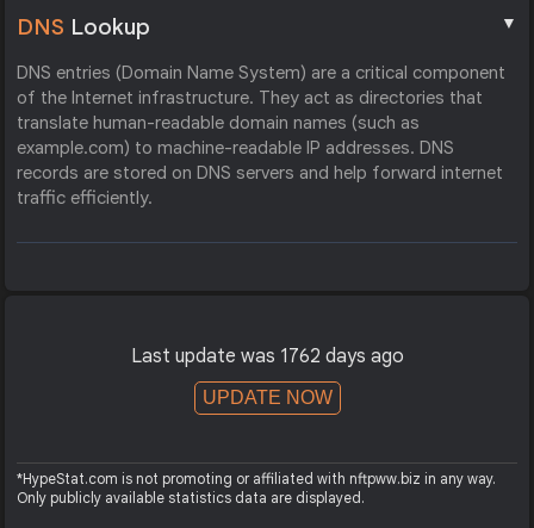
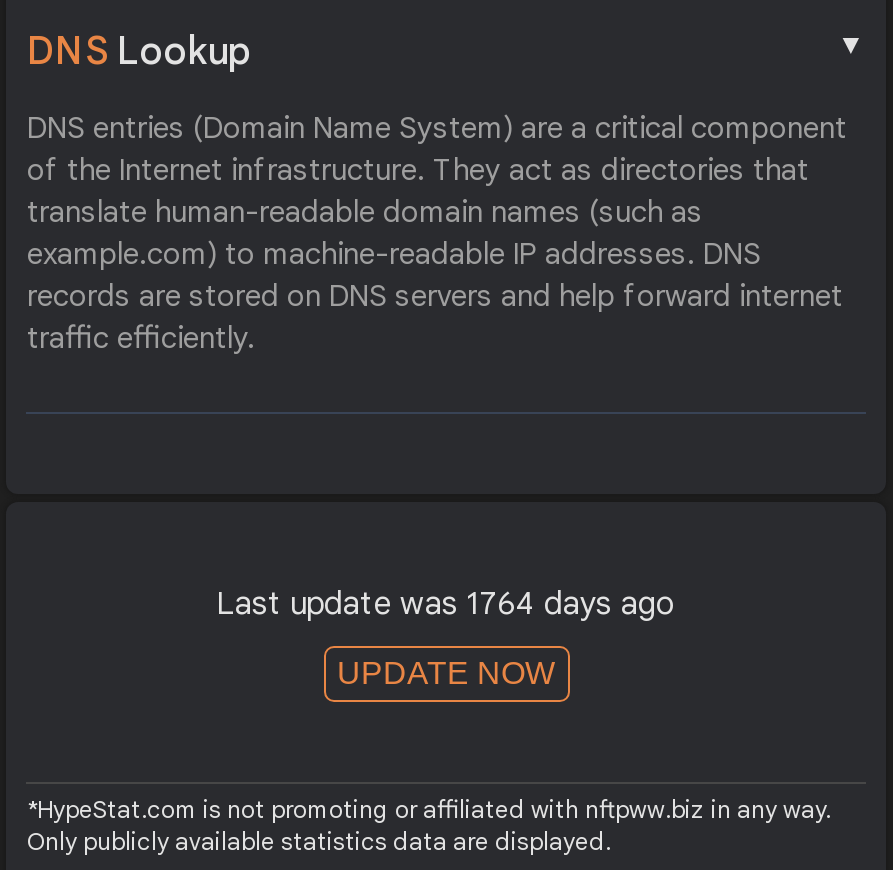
[131,345,403,369] Last update was 1762 days ago -> [216,584,676,624] Last update was 1764 days ago

